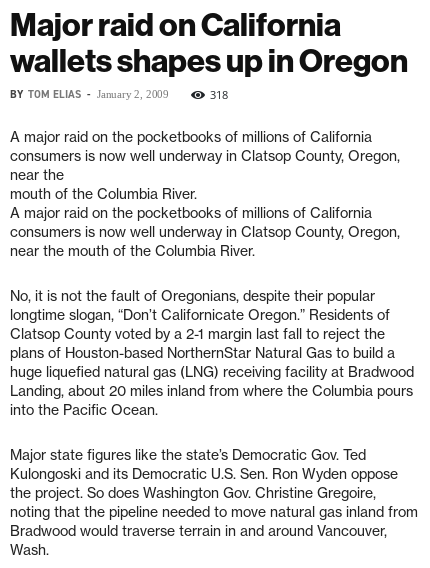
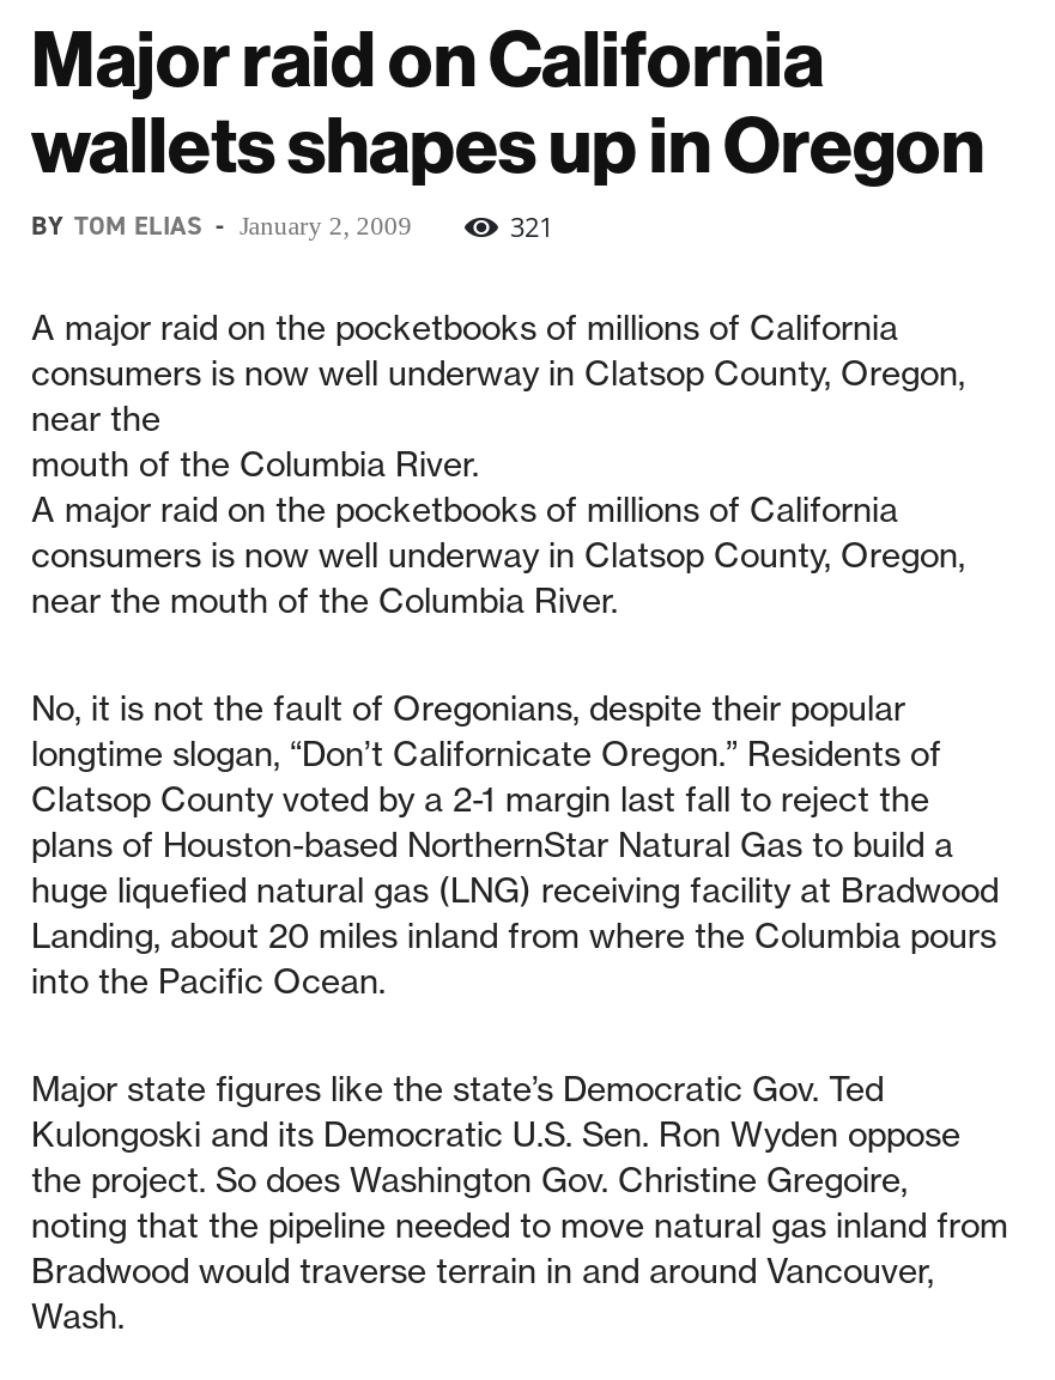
[210,87,228,102] 318 -> [510,208,553,244] 321

